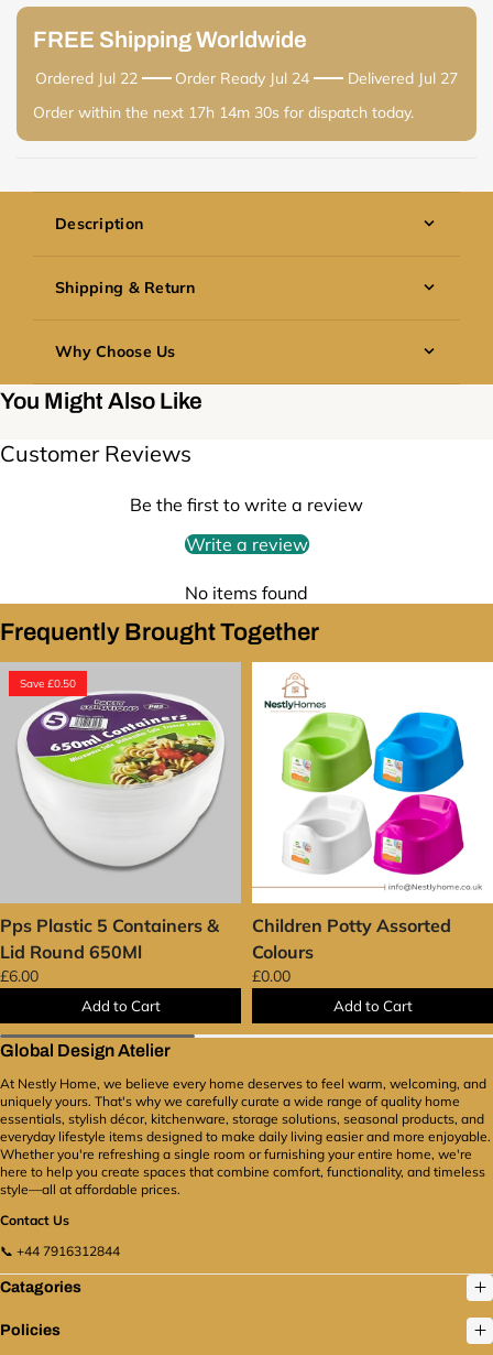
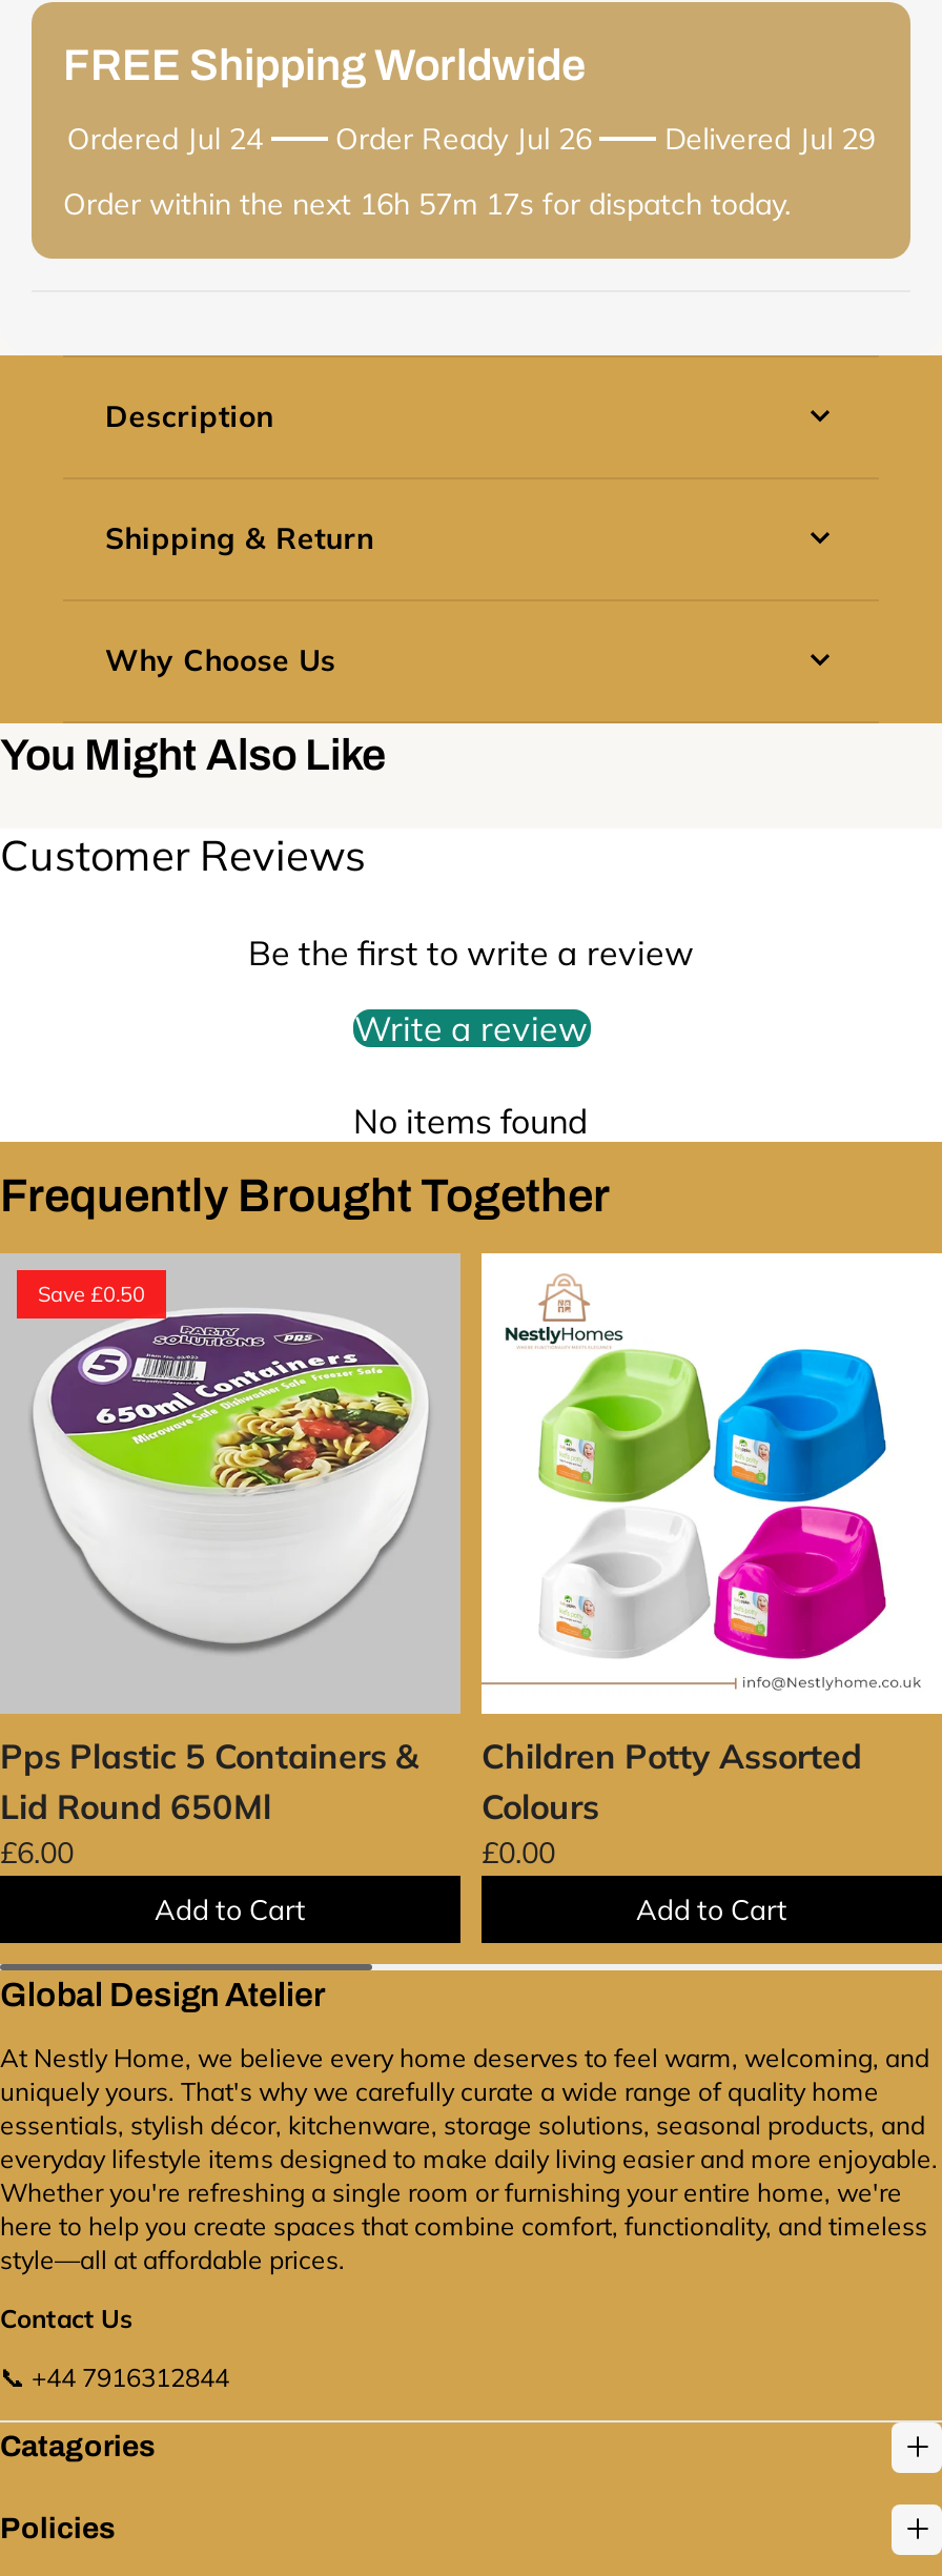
[35,68,137,88] Ordered Jul 22 -> [67,120,263,158] Ordered Jul 24
[176,68,310,88] Order Ready Jul 24 -> [335,120,592,158] Order Ready Jul 26
[348,68,458,88] Delivered Jul 27 -> [665,120,875,158] Delivered Jul 29
[33,102,414,122] Order within the next 17h 14m 30s for dispatch today. -> [63,185,791,223] Order within the next 16h 57m 17s for dispatch today.

